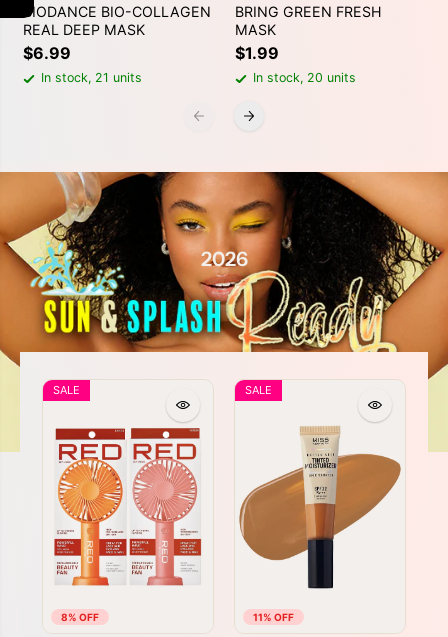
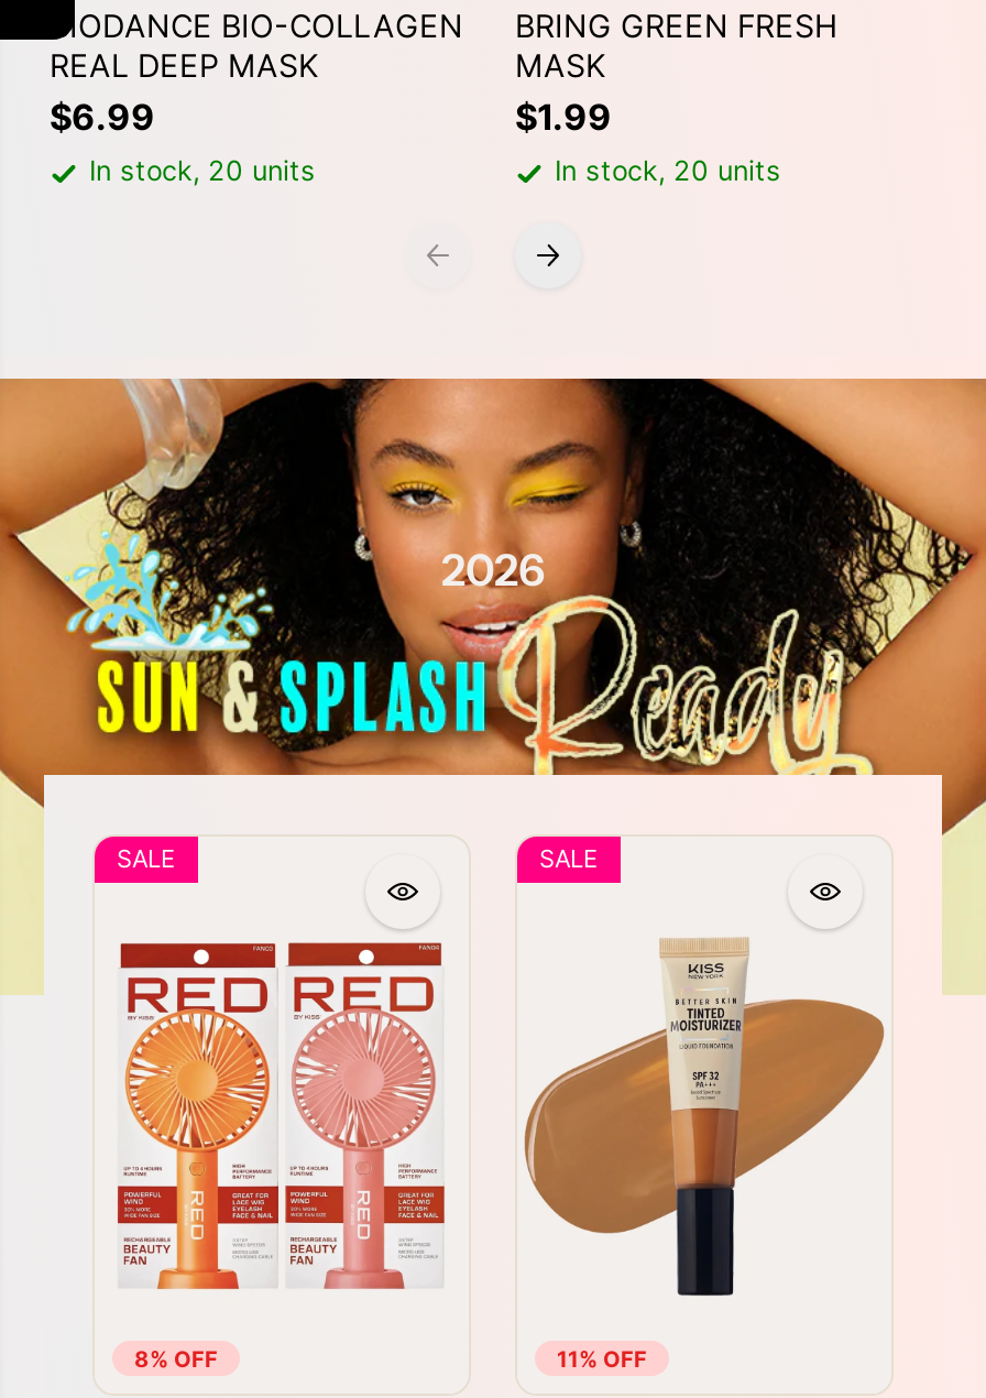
[40,70,141,85] In stock, 21 units -> [89,154,316,187] In stock, 20 units

